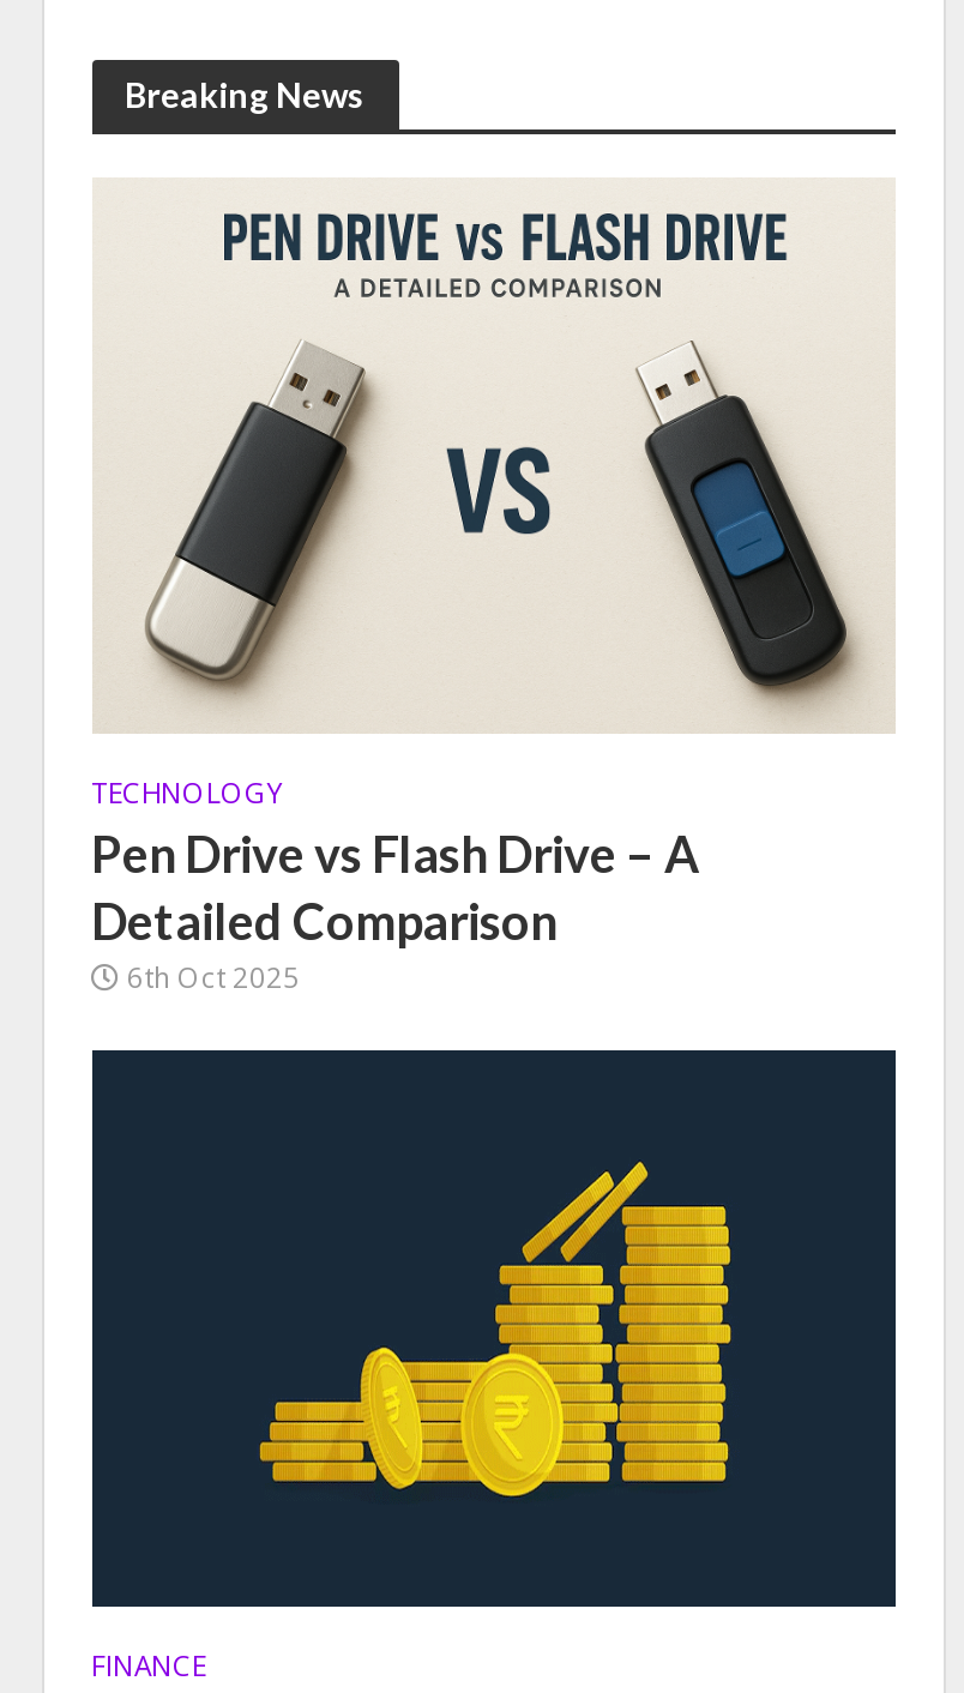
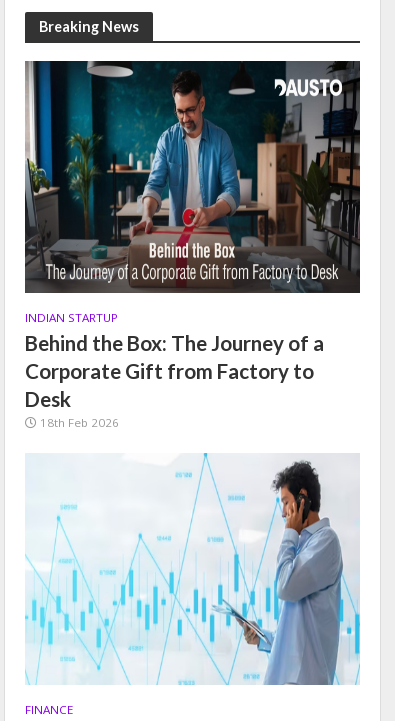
[91,177,896,995] [image] | TECHNOLOGY | Pen Drive vs Flash Drive – A | Detailed Comparison | 6th Oct 2025 -> [24,60,361,430] [image] | INDIAN STARTUP | Behind the Box: The Journey of a | Corporate Gift from Factory to | Desk | 18th Feb 2026
[90,1048,898,1609] [image] -> [25,452,361,685] [image]

